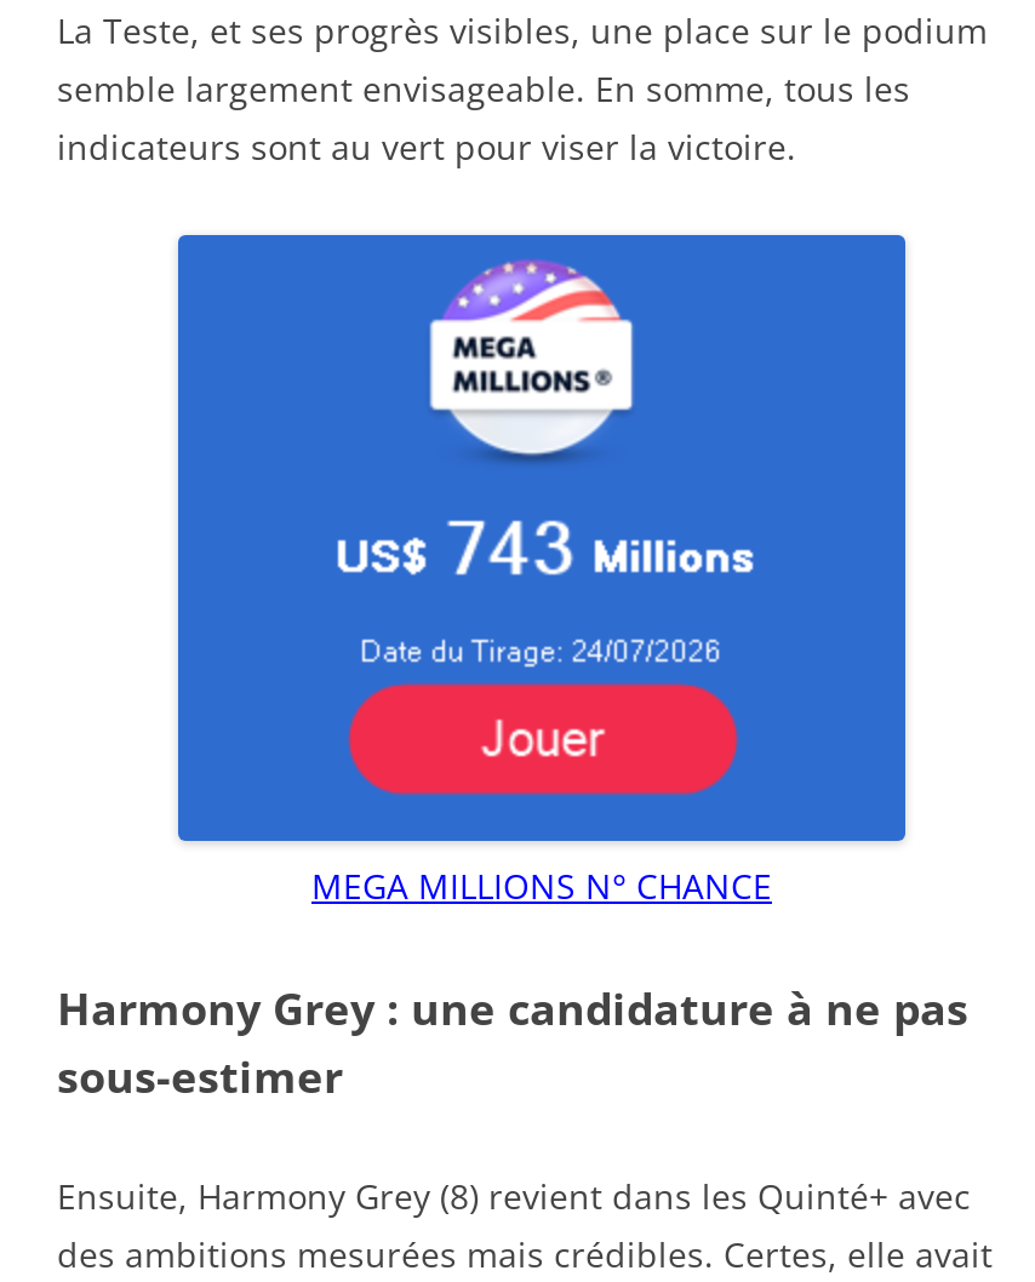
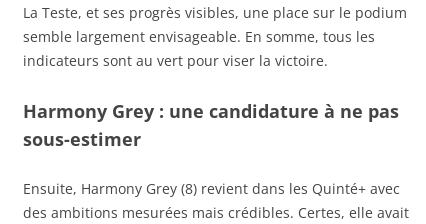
[176,233,908,908] [image] | MEGA MILLIONS N° CHANCE -> none

